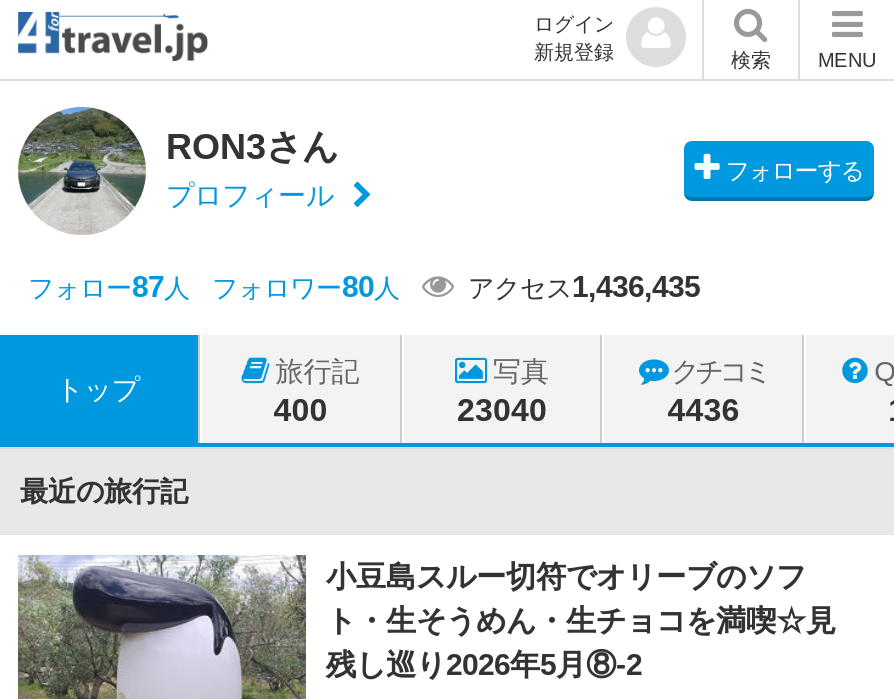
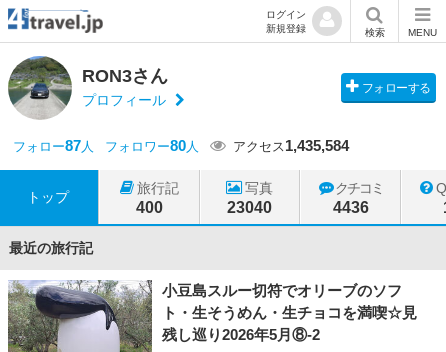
[28,269,700,303] フォロー87人 フォロワー80人 アクセス1,436,435 -> [13,137,349,154] フォロー87人 フォロワー80人 アクセス1,435,584

